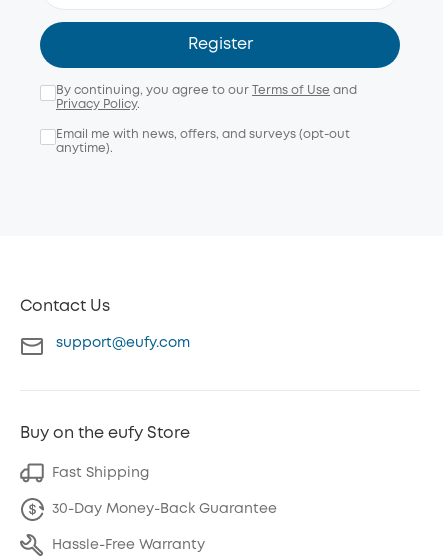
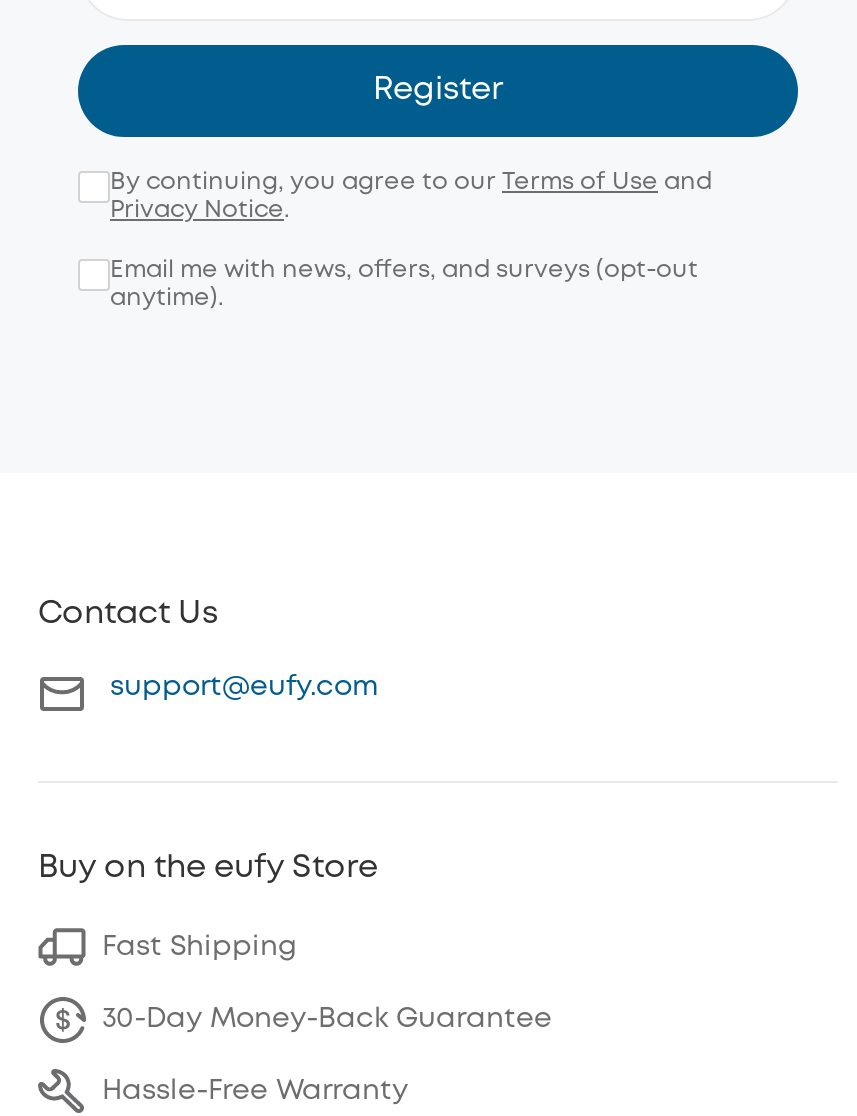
[56,99,140,110] Privacy Policy. -> [110,198,290,220] Privacy Notice.

